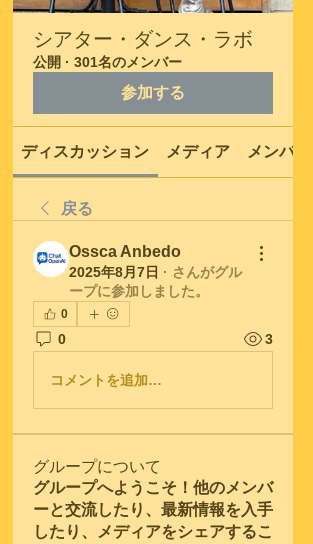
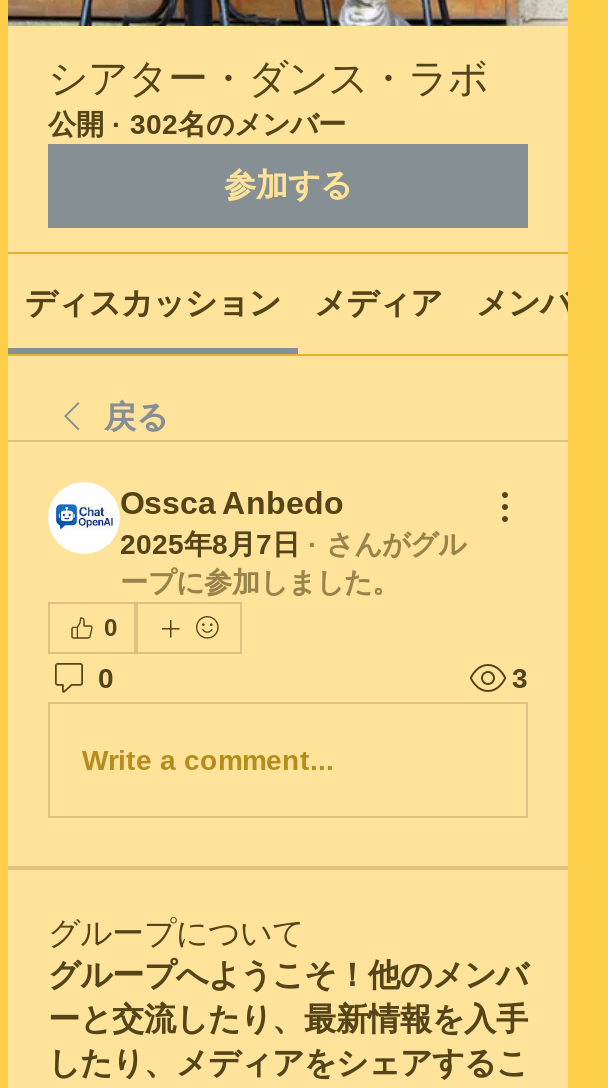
[33,54,182,70] 公開 · 301名のメンバー -> [48,108,346,140] 公開 · 302名のメンバー
[50,371,162,387] コメントを追加… -> [82,743,334,775] Write a comment...

